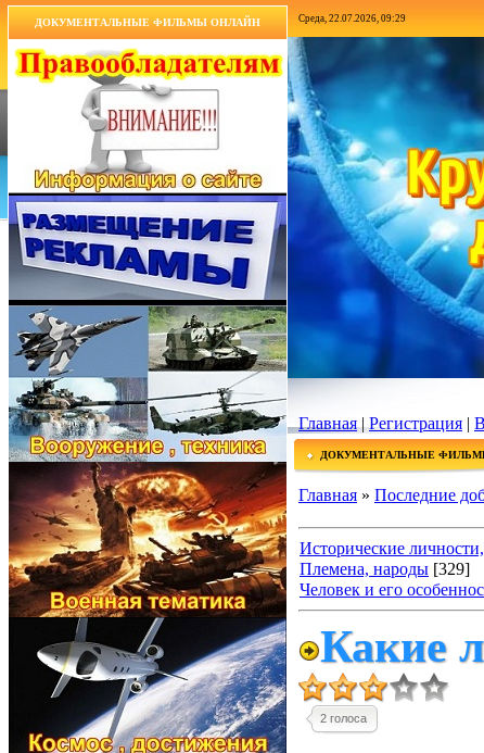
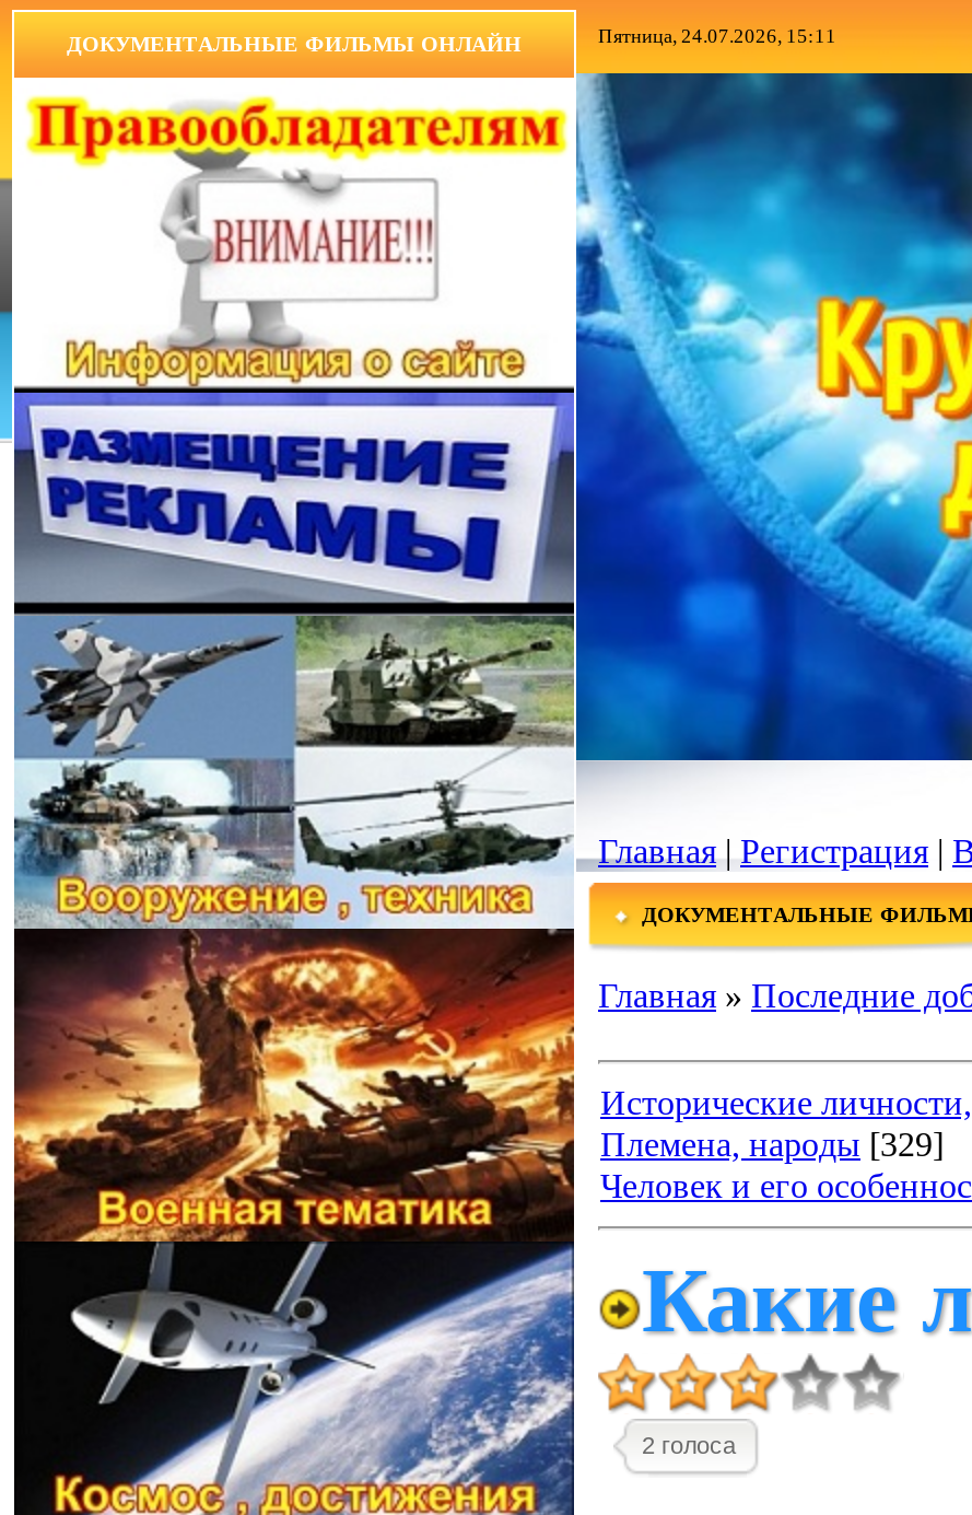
[298,13,406,24] Среда, 22.07.2026, 09:29 -> [598,25,836,47] Пятница, 24.07.2026, 15:11

